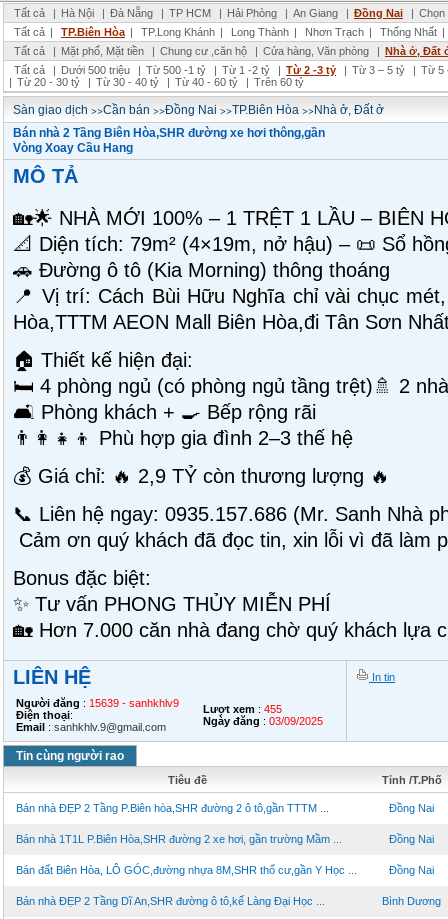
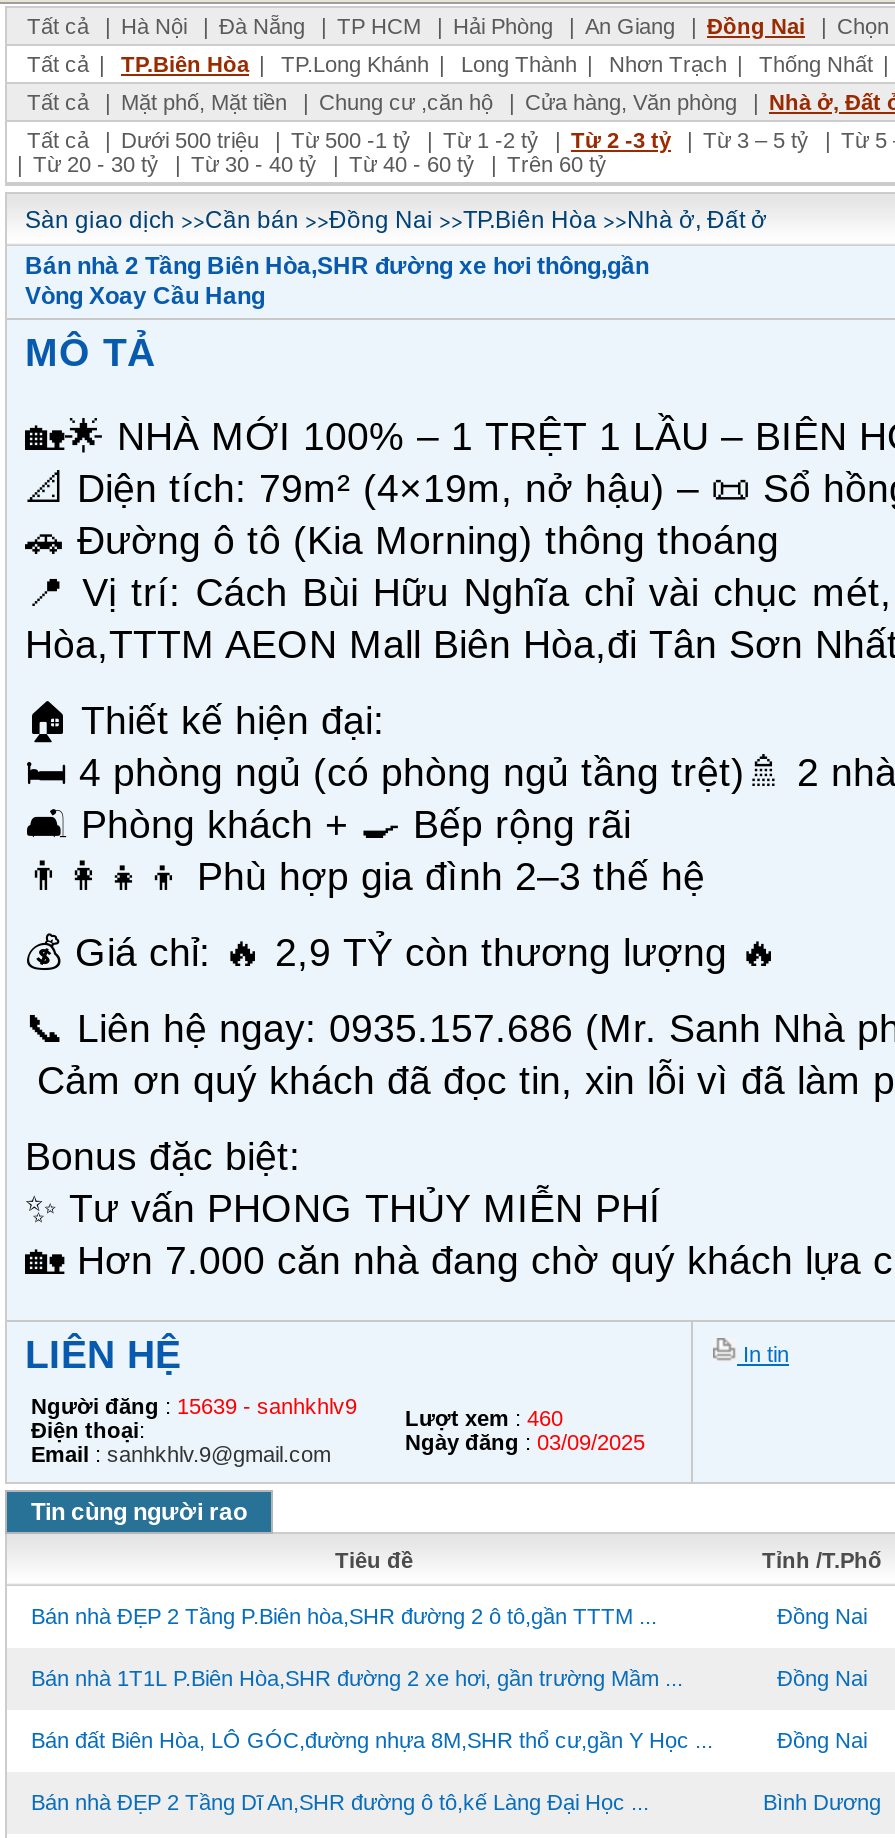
[16,697,282,715] Người đăng: 15639 - sanhkhlv9 Lượt xem: 455 -> [31,1394,563,1430] Người đăng: 15639 - sanhkhlv9 Lượt xem: 460

